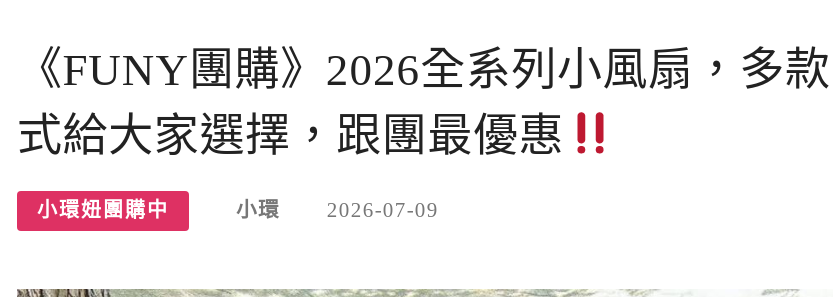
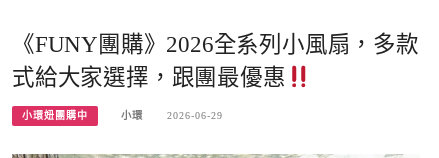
[327,200,439,222] 2026-07-09 -> [167,110,223,121] 2026-06-29

